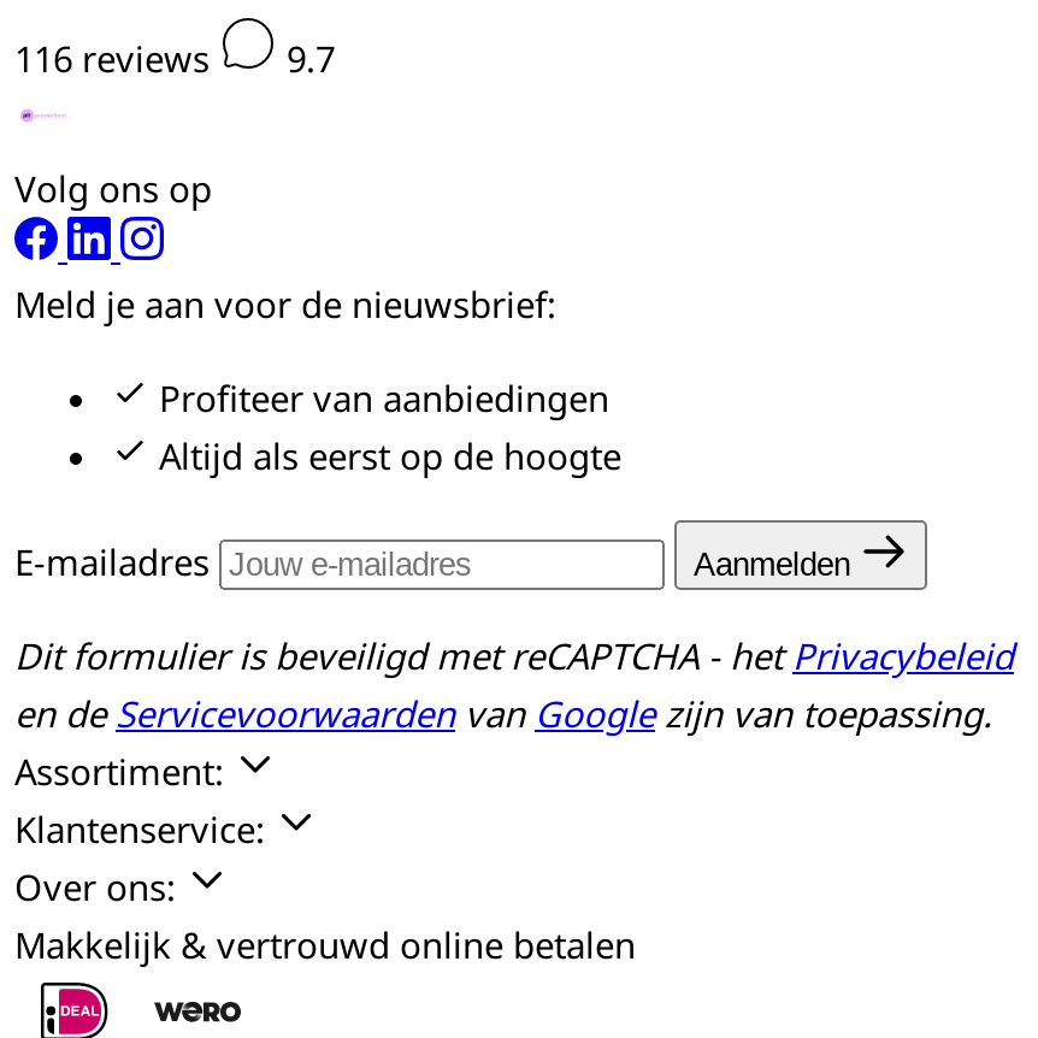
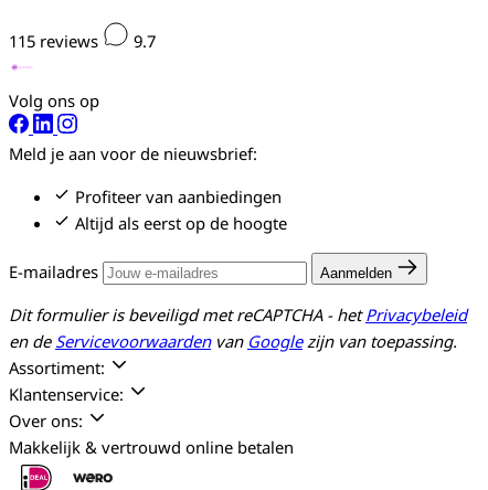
[14,34,335,82] 116 reviews 9.7 -> [9,30,156,52] 115 reviews 9.7

